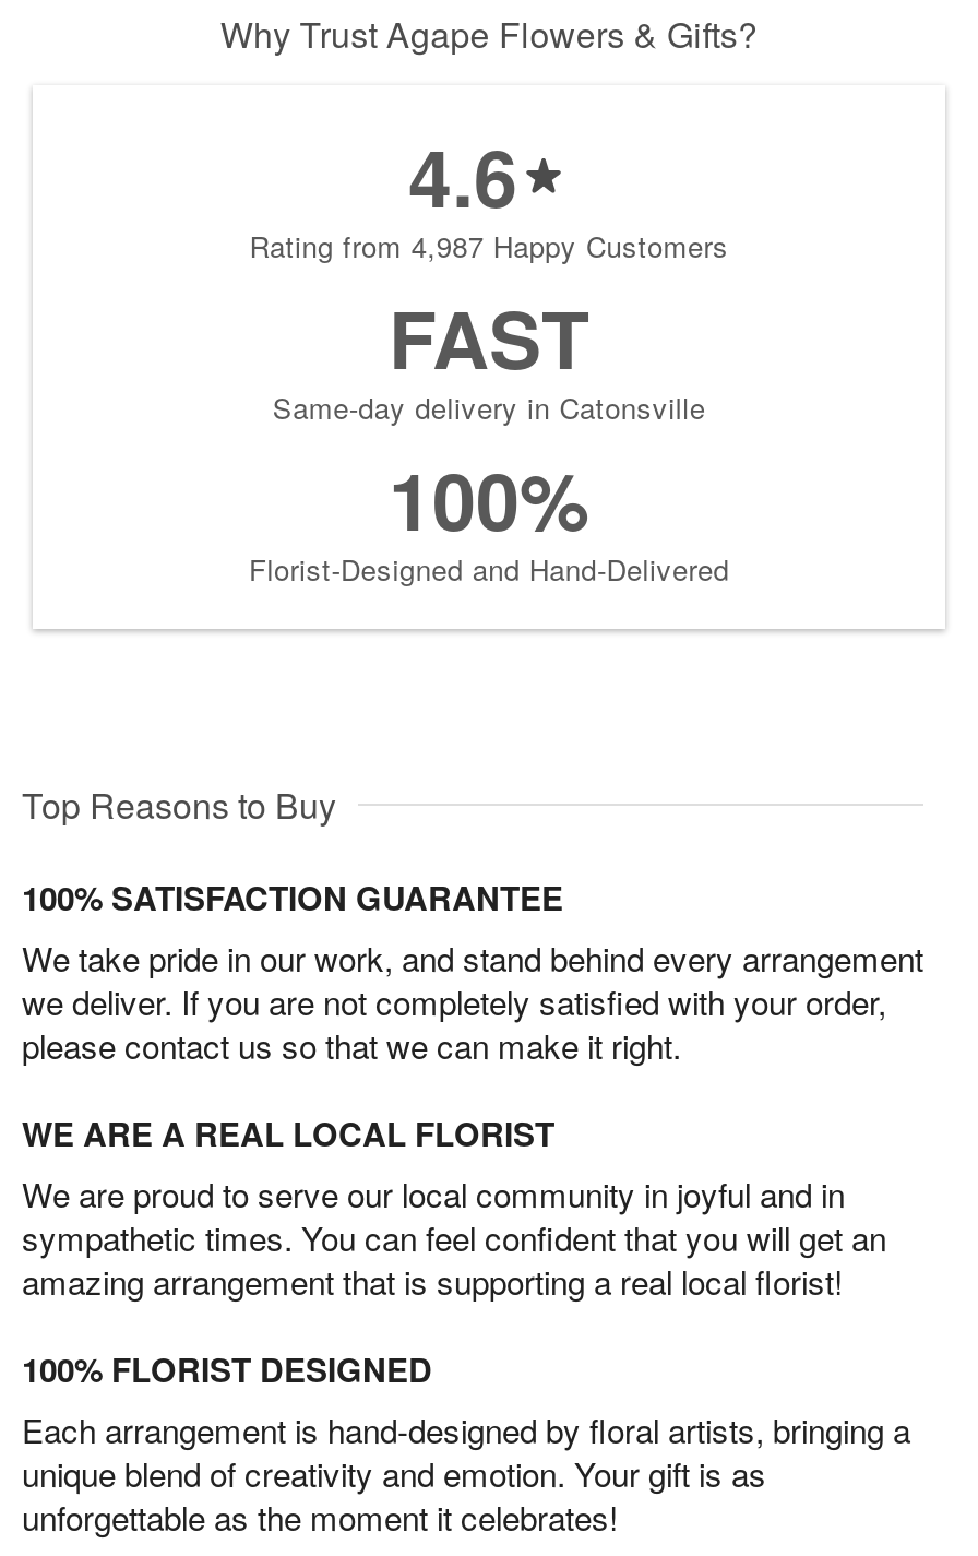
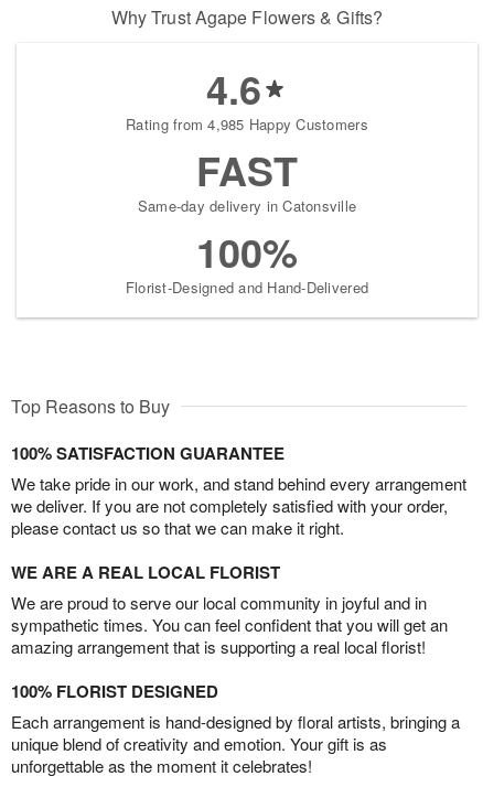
[249,224,729,265] Rating from 4,987 Happy Customers -> [126,113,368,134] Rating from 4,985 Happy Customers

